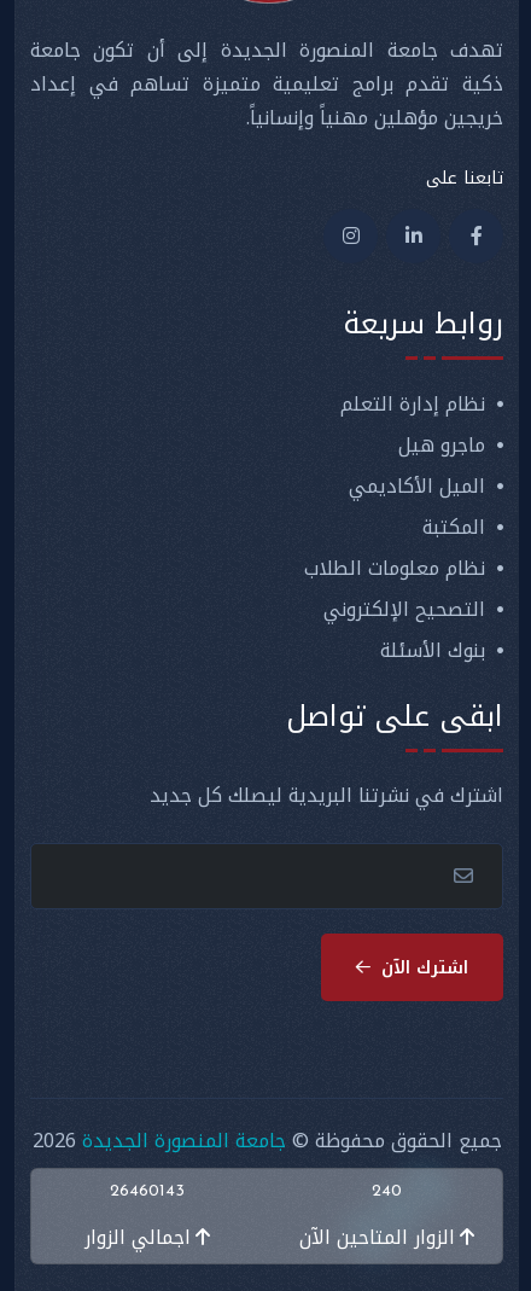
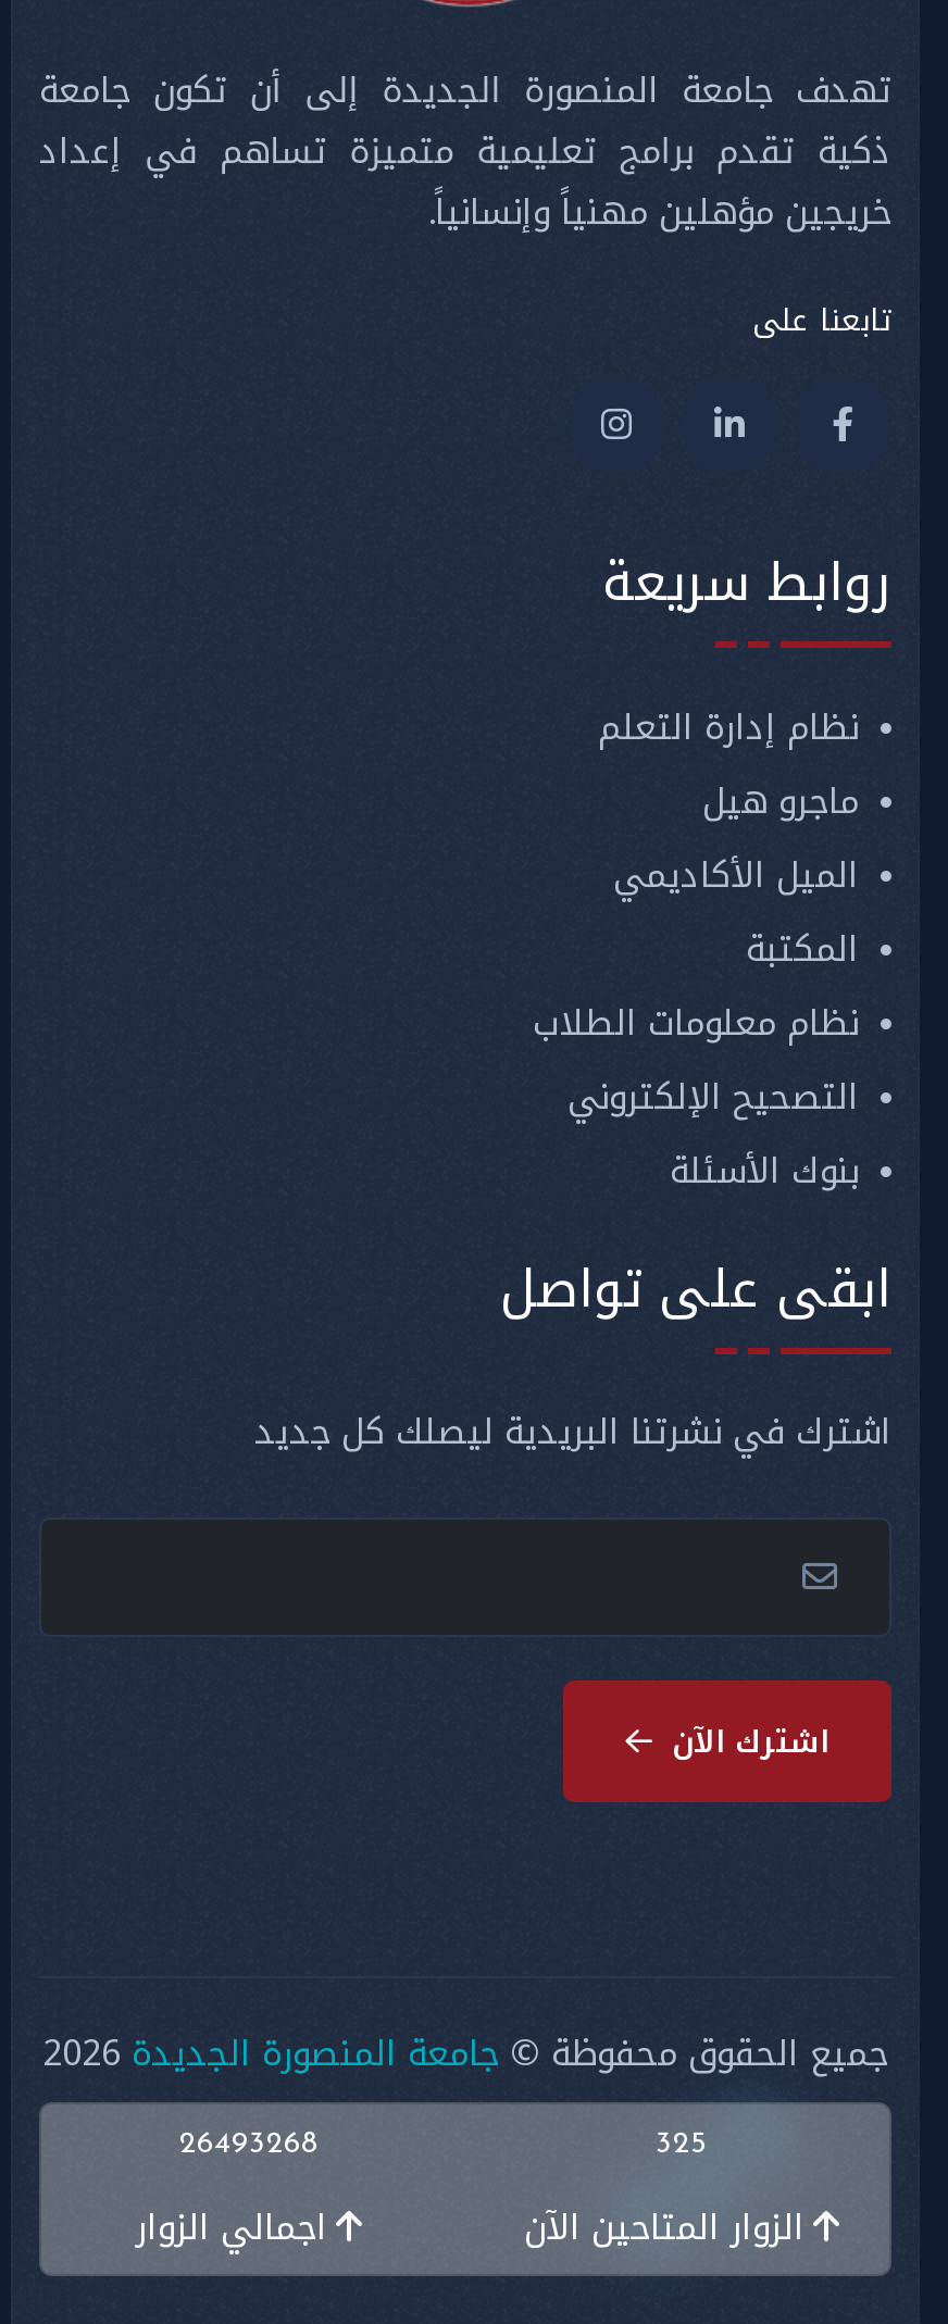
[109,1183,184,1201] 26460143 -> [179,2129,319,2161] 26493268
[372,1183,402,1201] 240 -> [656,2129,708,2161] 325

